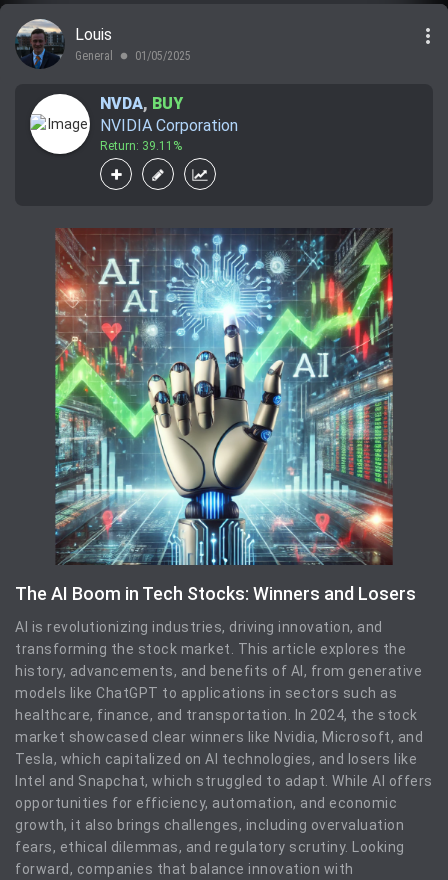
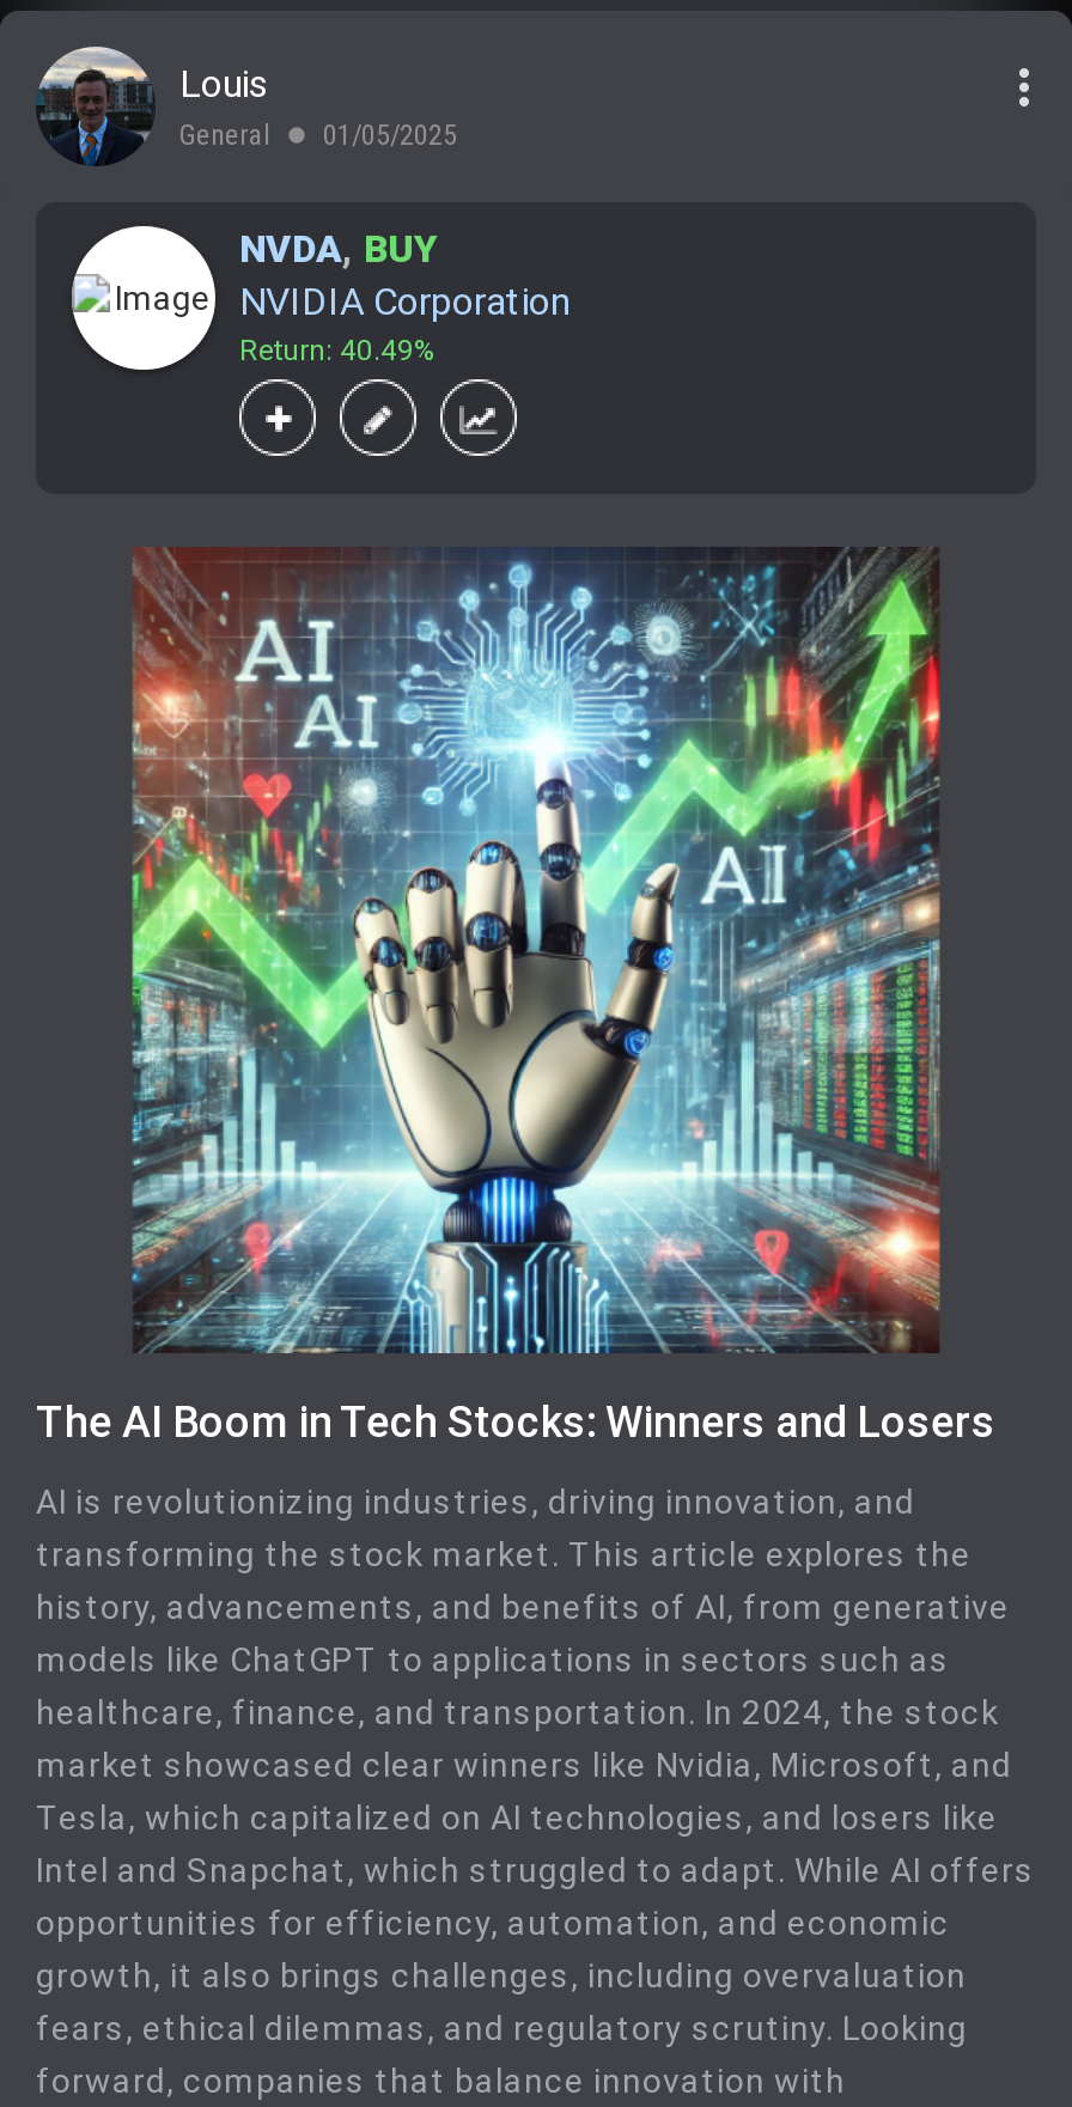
[100,139,182,153] Return: 39.11% -> [239,334,435,368] Return: 40.49%

